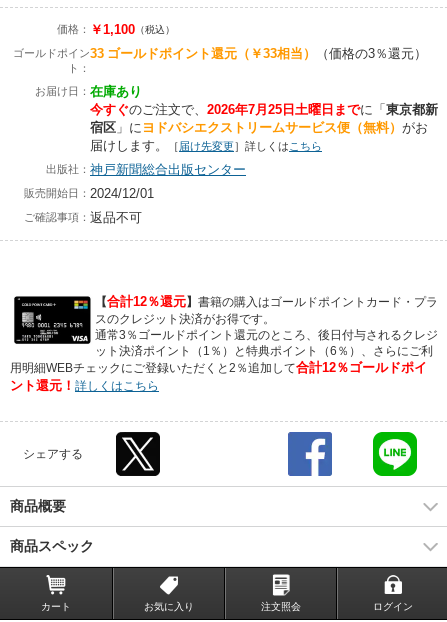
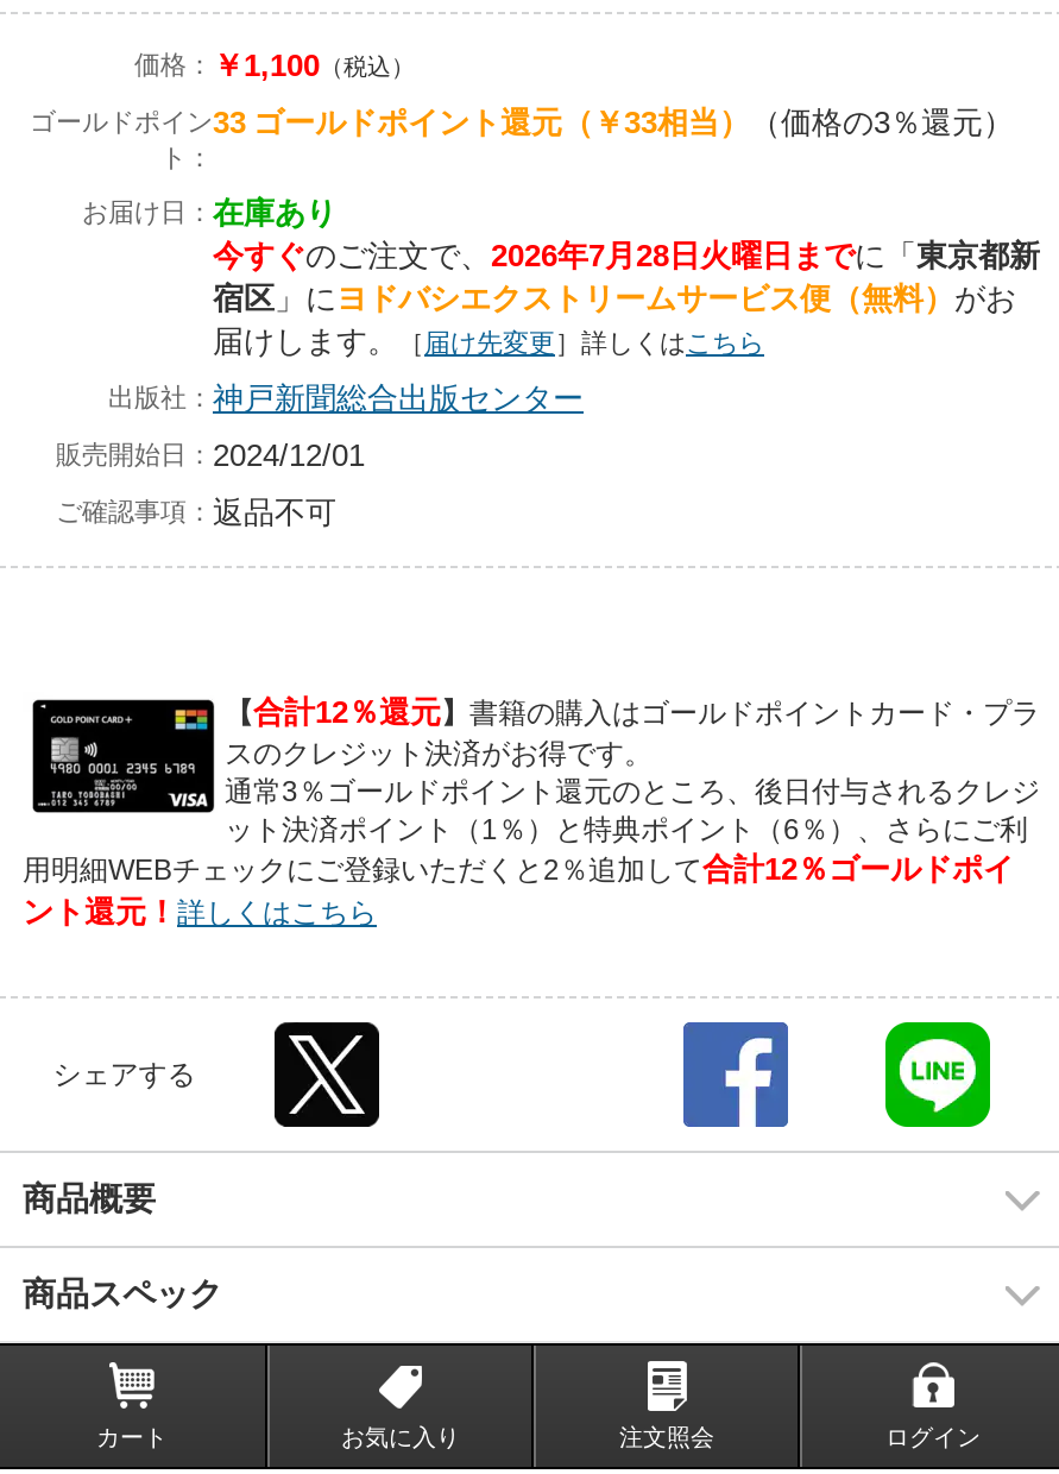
[90,102,438,117] 今すぐのご注文で、2026年7月25日土曜日までに「東京都新 -> [213,238,1040,273] 今すぐのご注文で、2026年7月28日火曜日までに「東京都新

